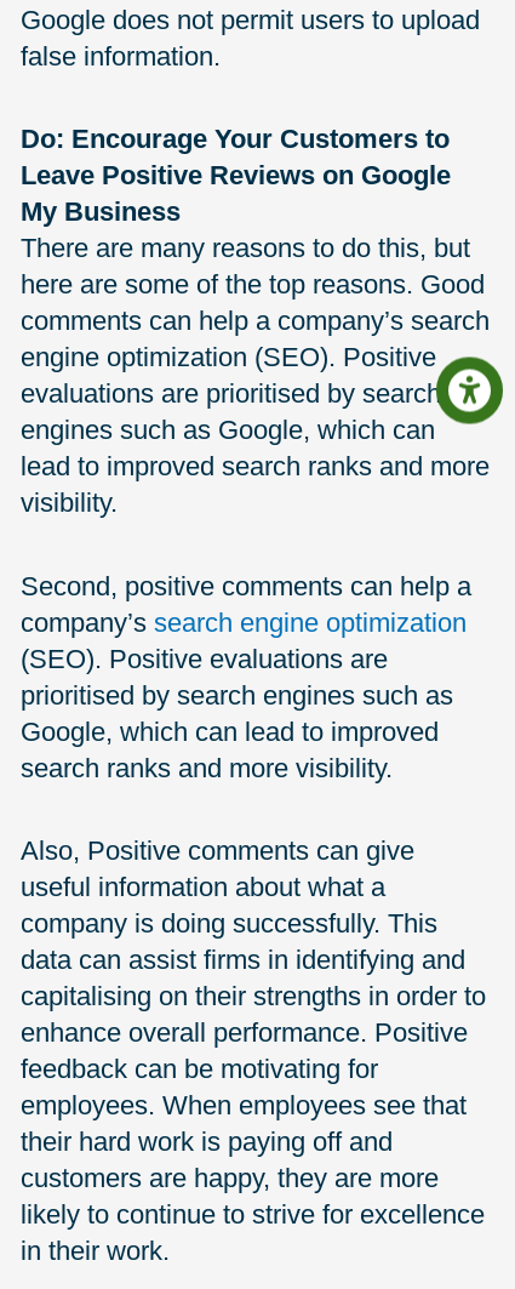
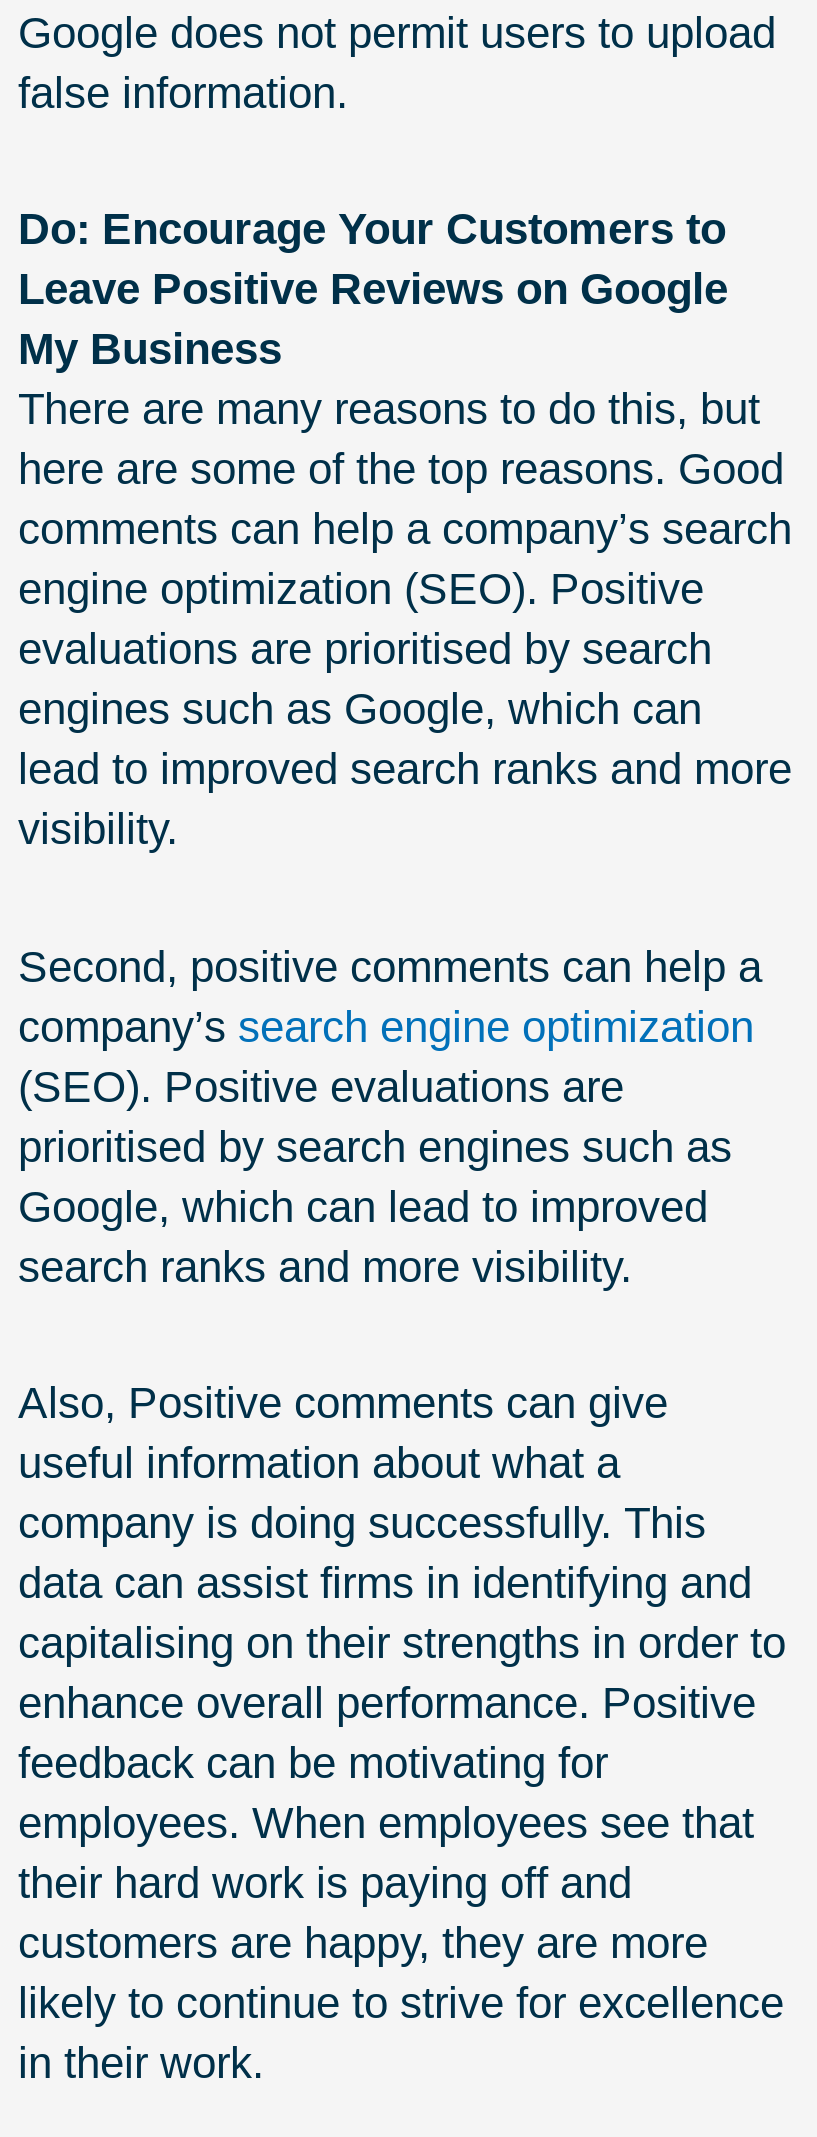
[441,355,504,426] [image] -> none

